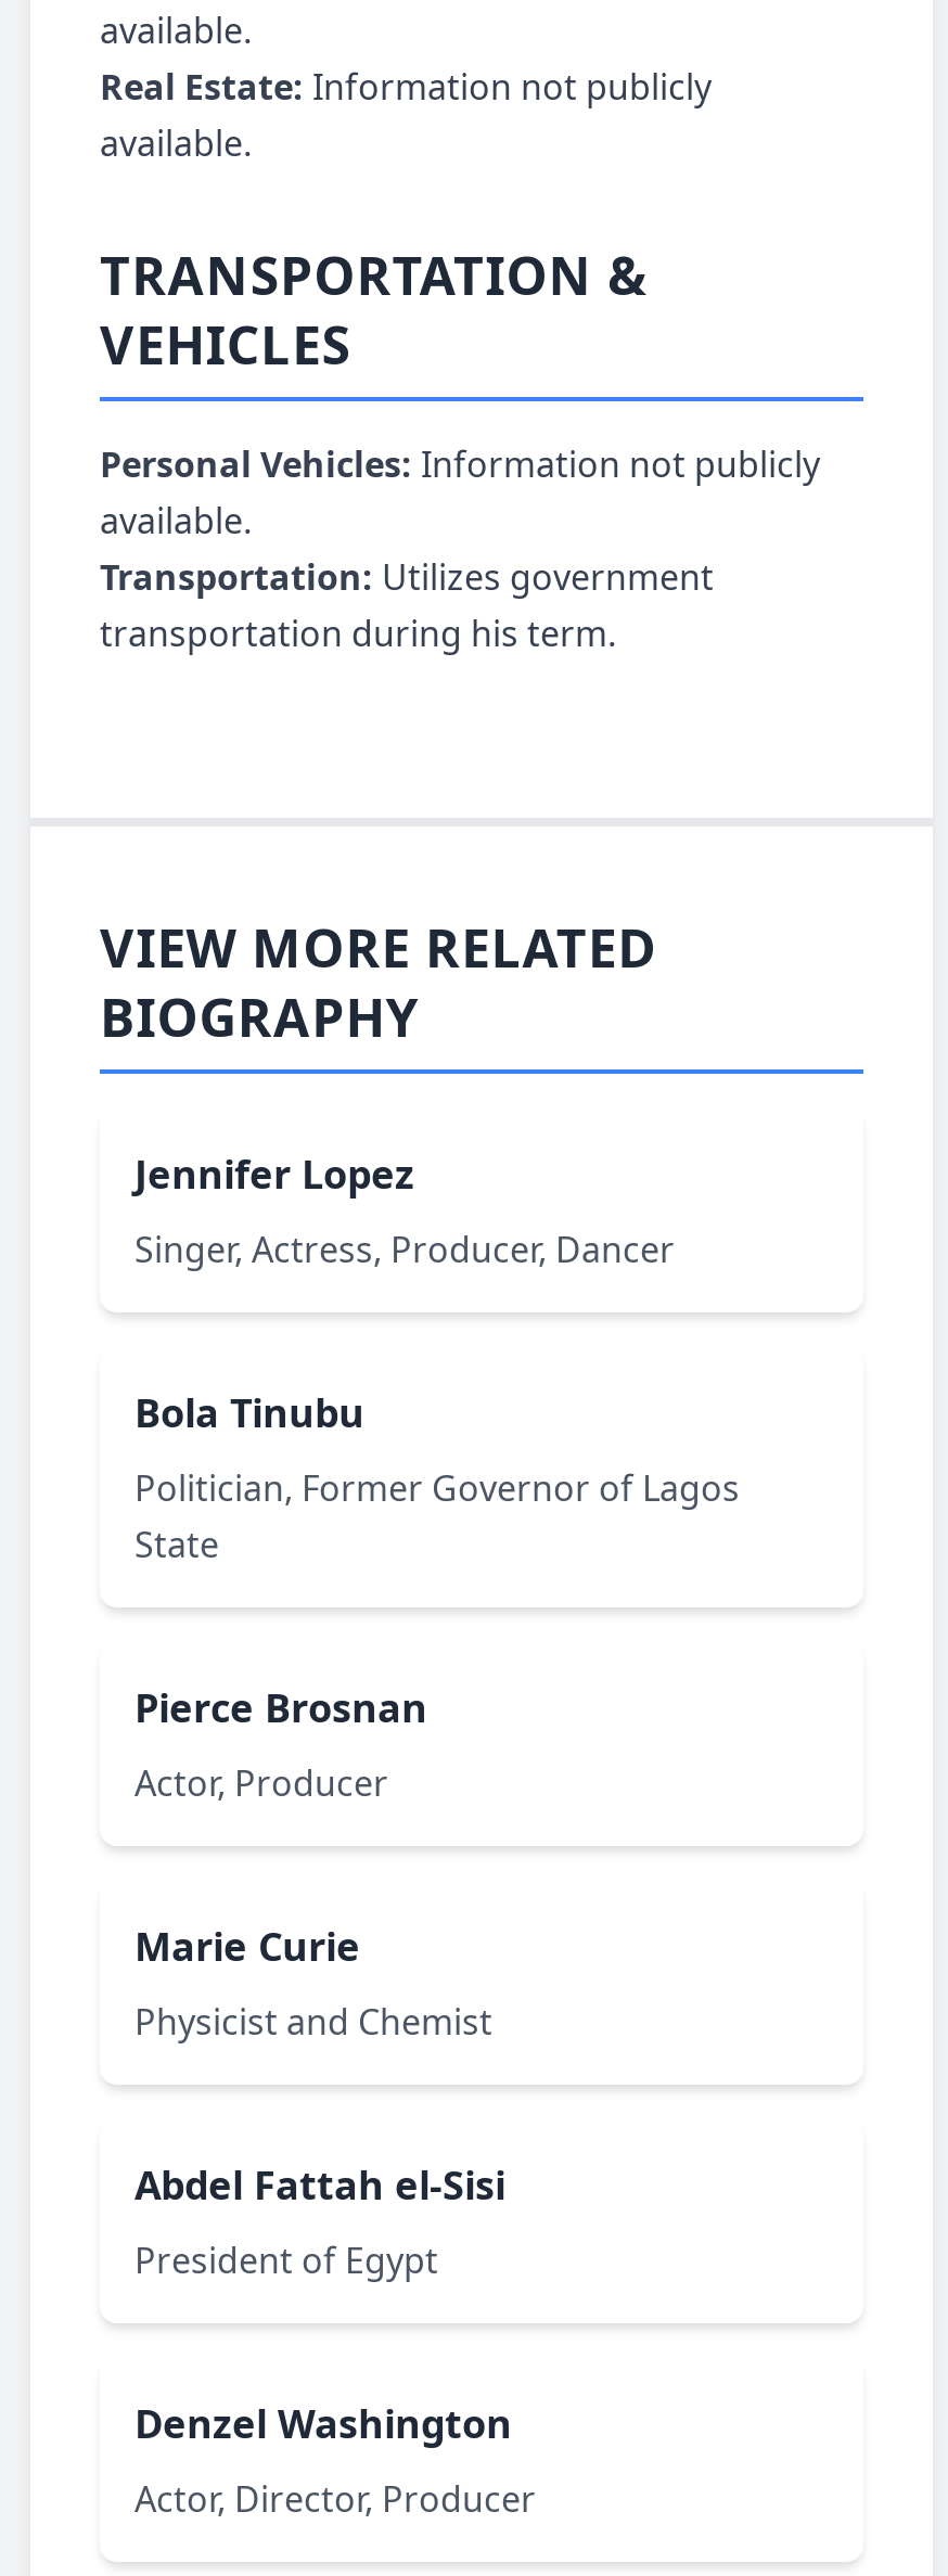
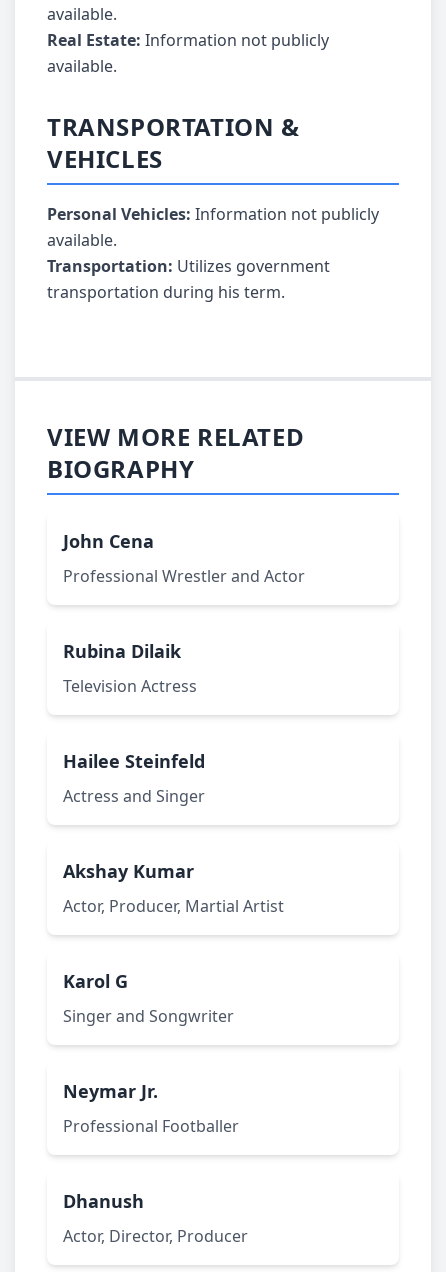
[134,1148,740,2449] Jennifer Lopez | Singer, Actress, Producer, Dancer | Bola Tinubu | Politician, Former Governor of Lagos | State | Pierce Brosnan | Actor, Producer | Marie Curie | Physicist and Chemist | Abdel Fattah el-Sisi | President of Egypt | Denzel Washington -> [63,529,305,1213] John Cena | Professional Wrestler and Actor | Rubina Dilaik | Television Actress | Hailee Steinfeld | Actress and Singer | Akshay Kumar | Actor, Producer, Martial Artist | Karol G | Singer and Songwriter | Neymar Jr. | Professional Footballer | Dhanush

